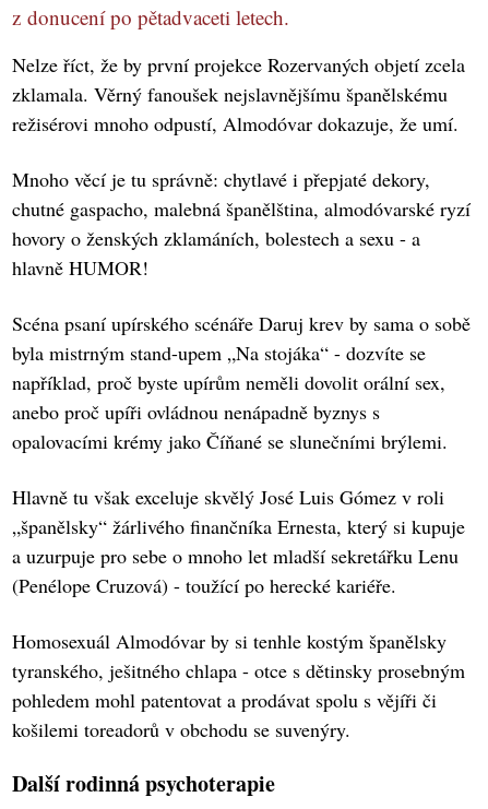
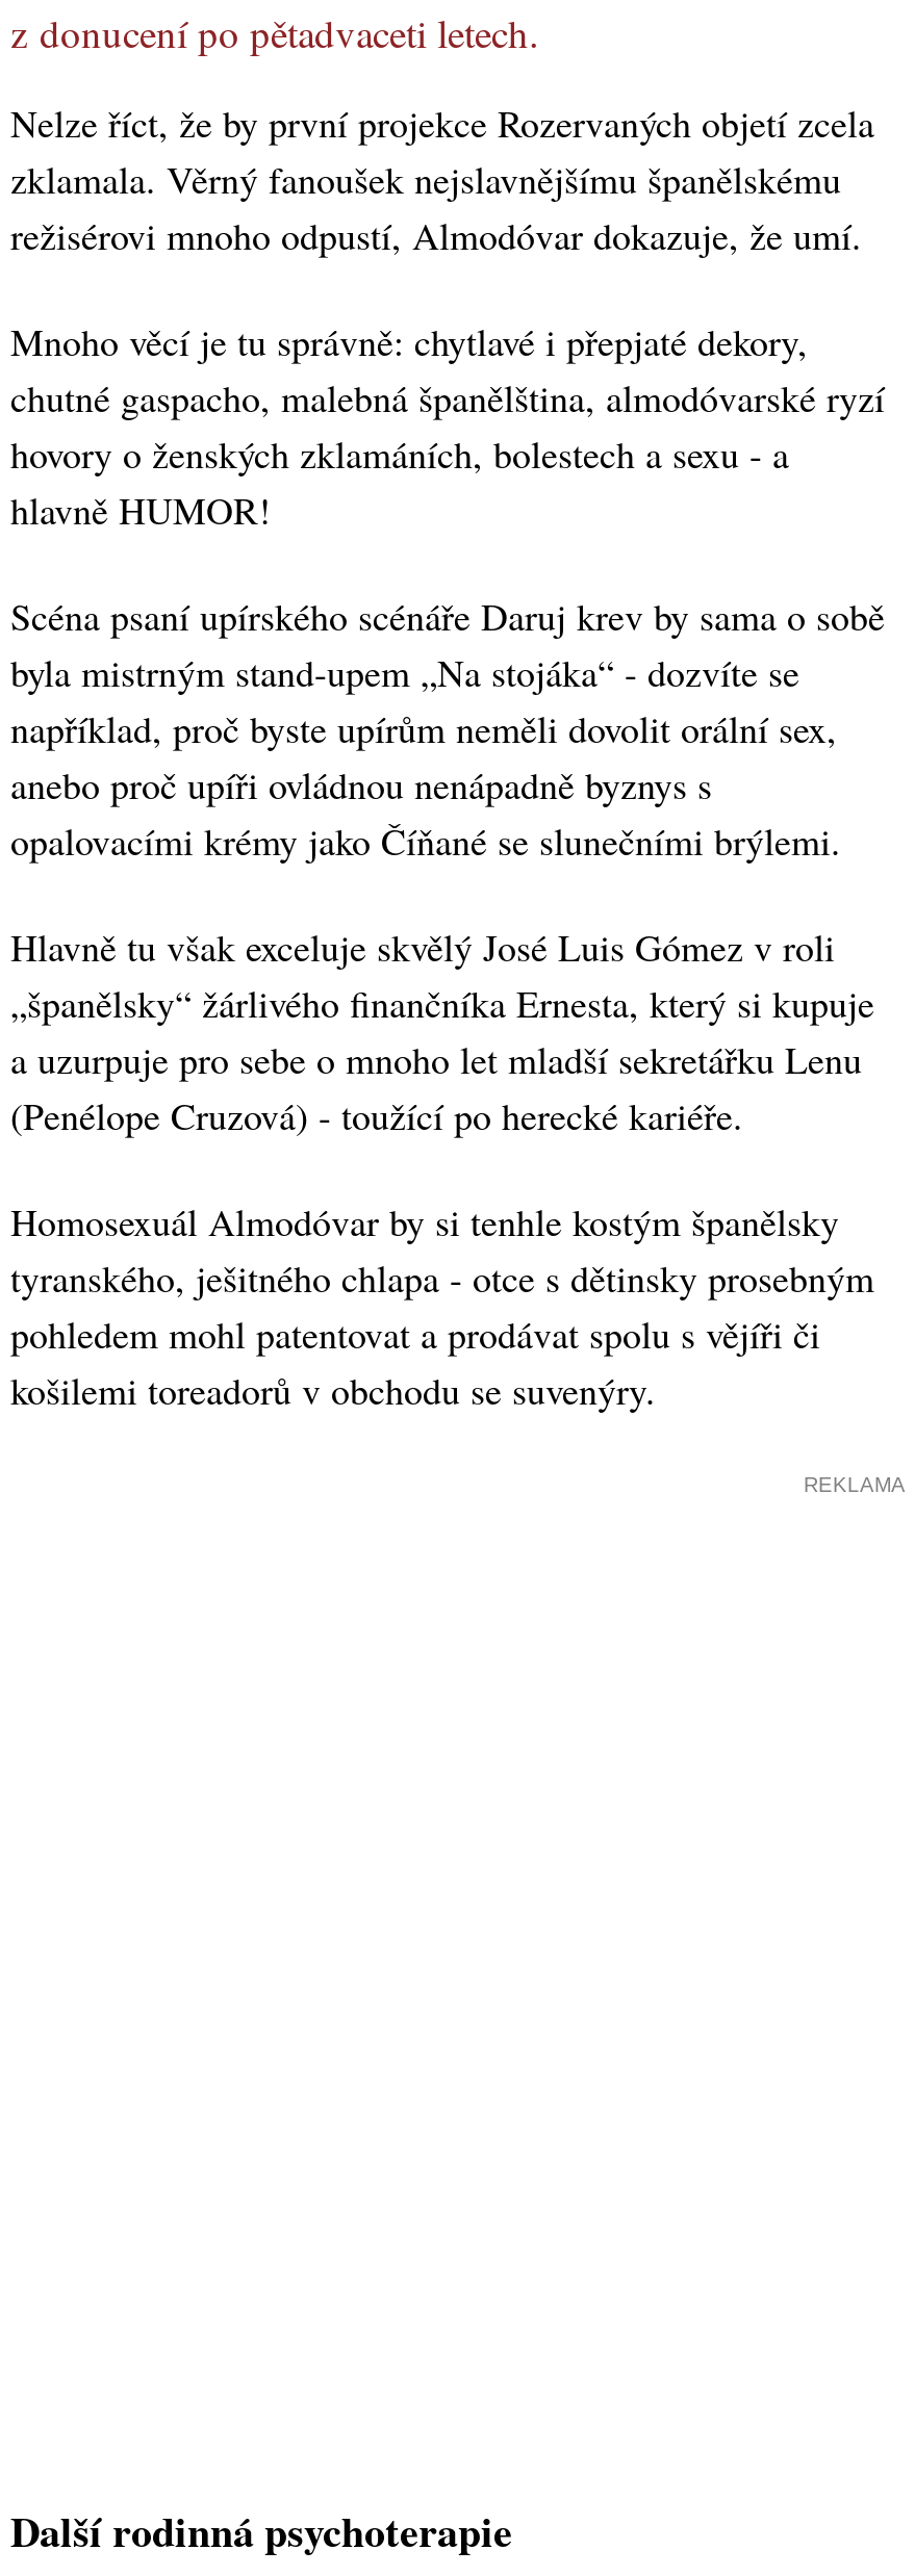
none -> [804,1473,906,1496] REKLAMA

